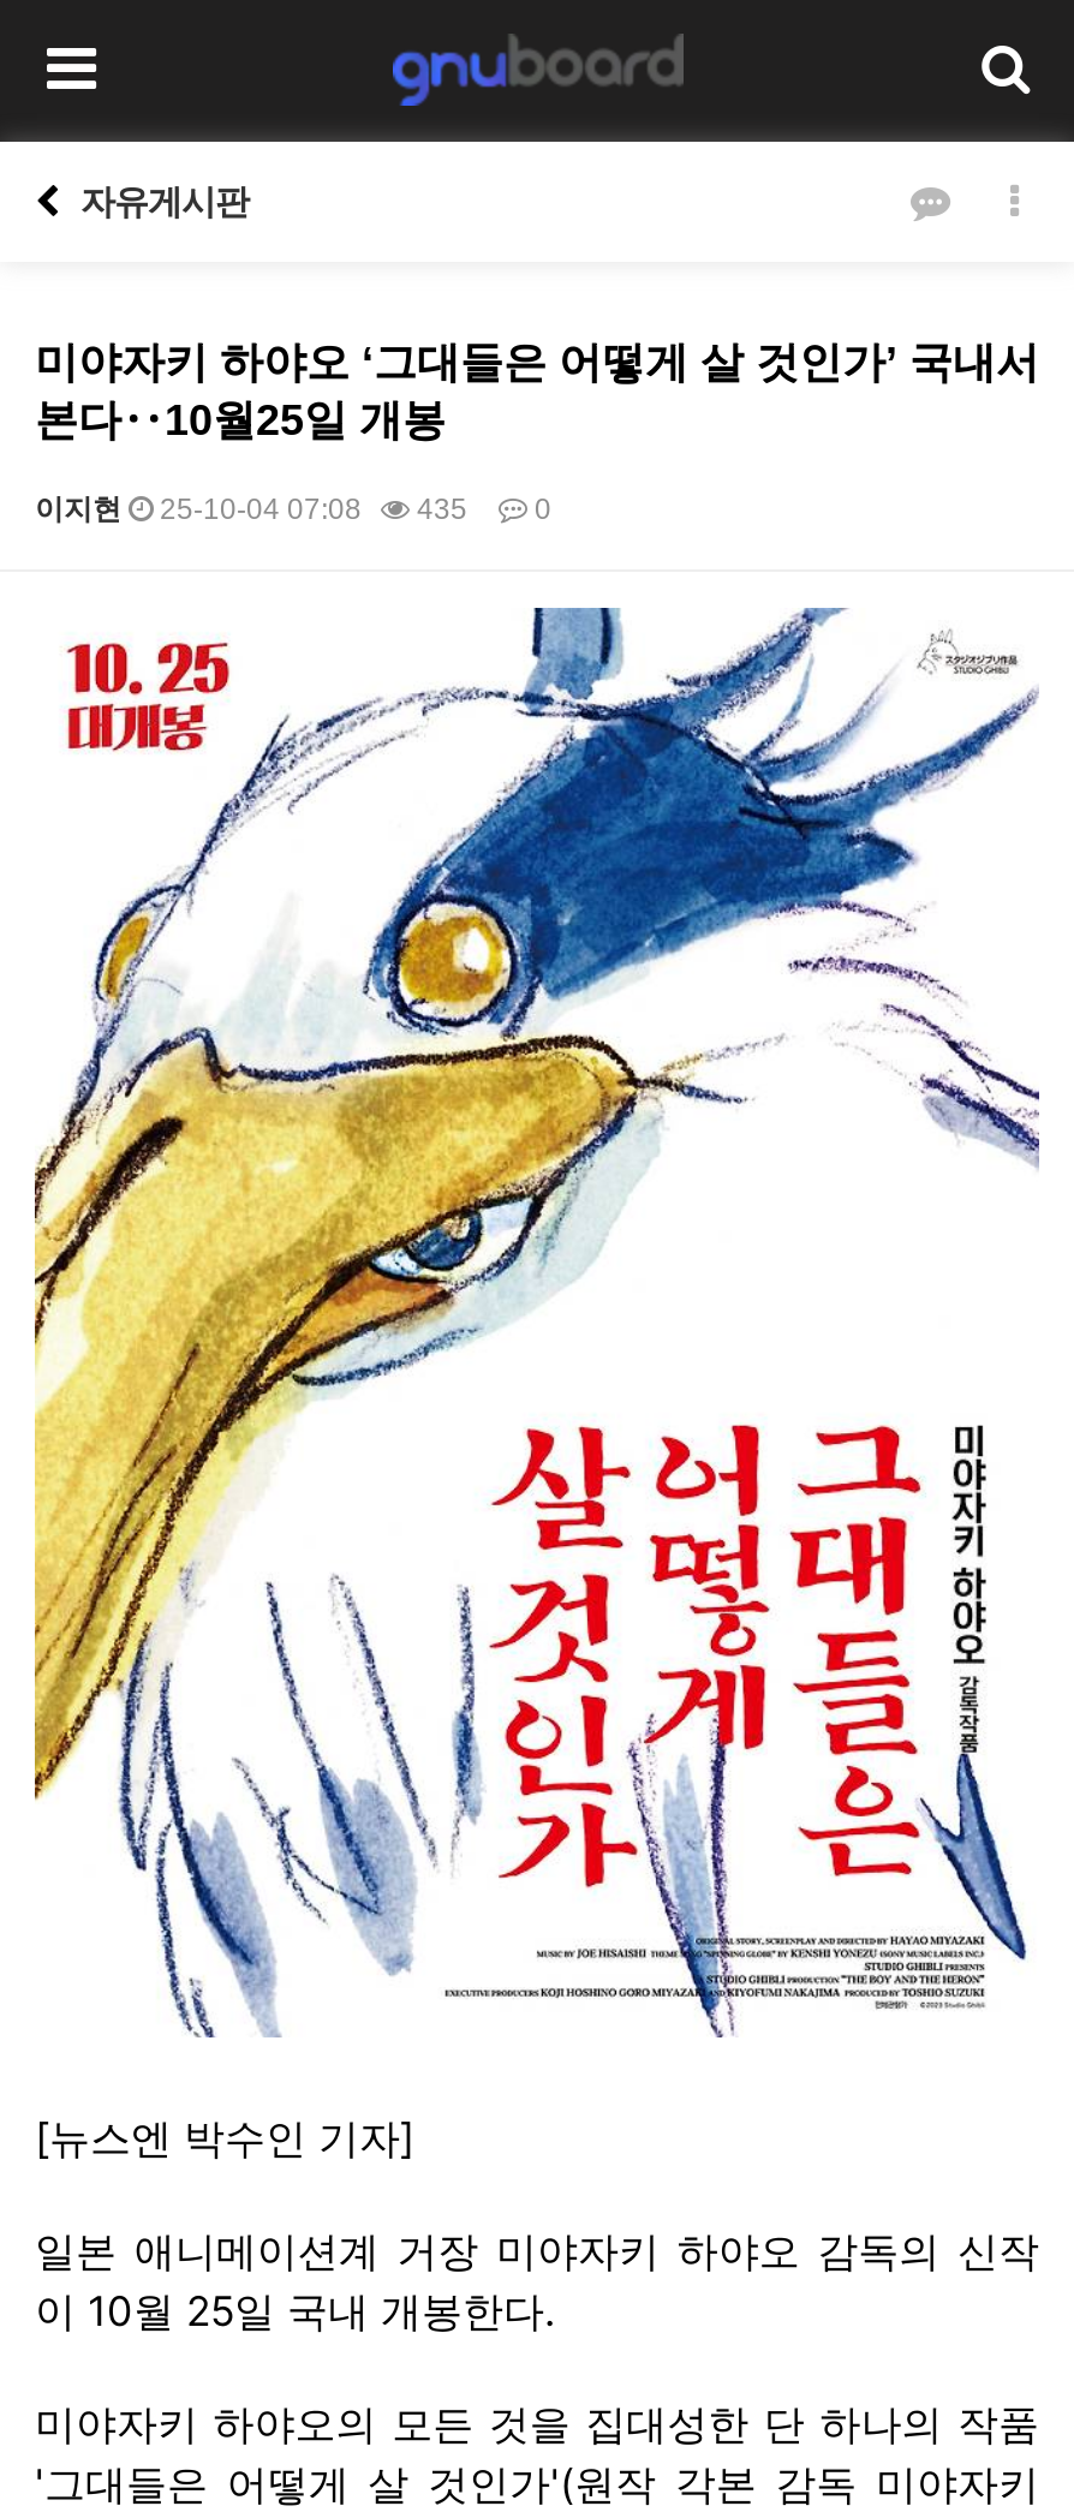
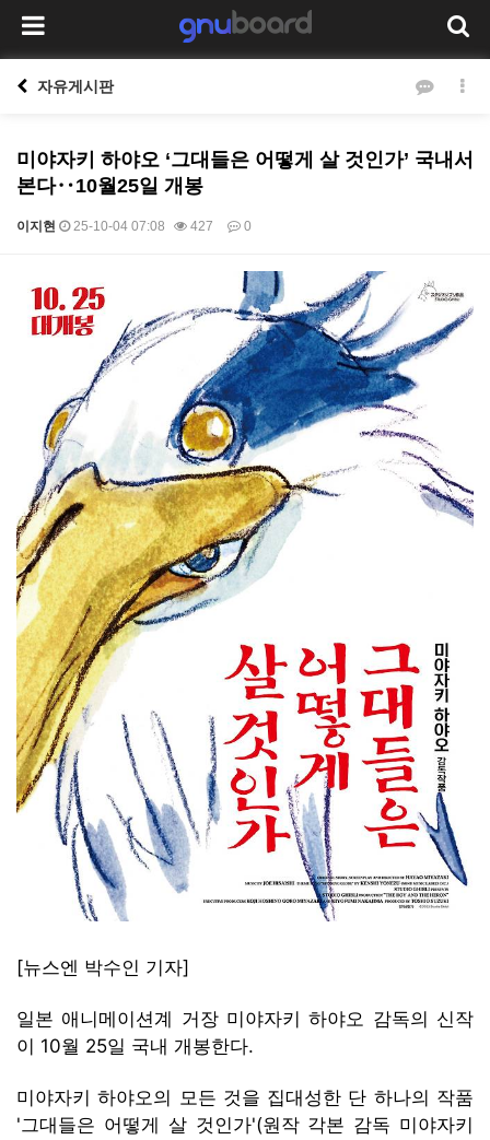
[35,493,551,526] 이지현 25-10-04 07:08 435 0 -> [16,219,252,234] 이지현 25-10-04 07:08 427 0

